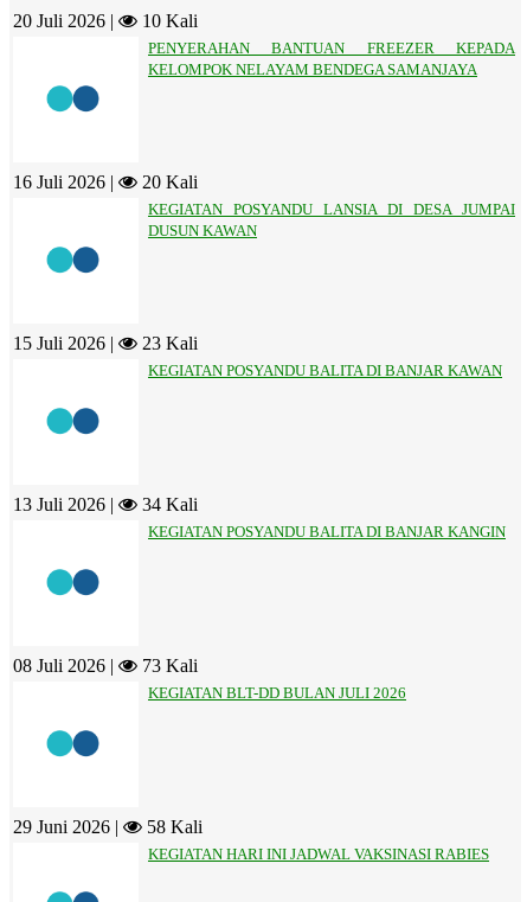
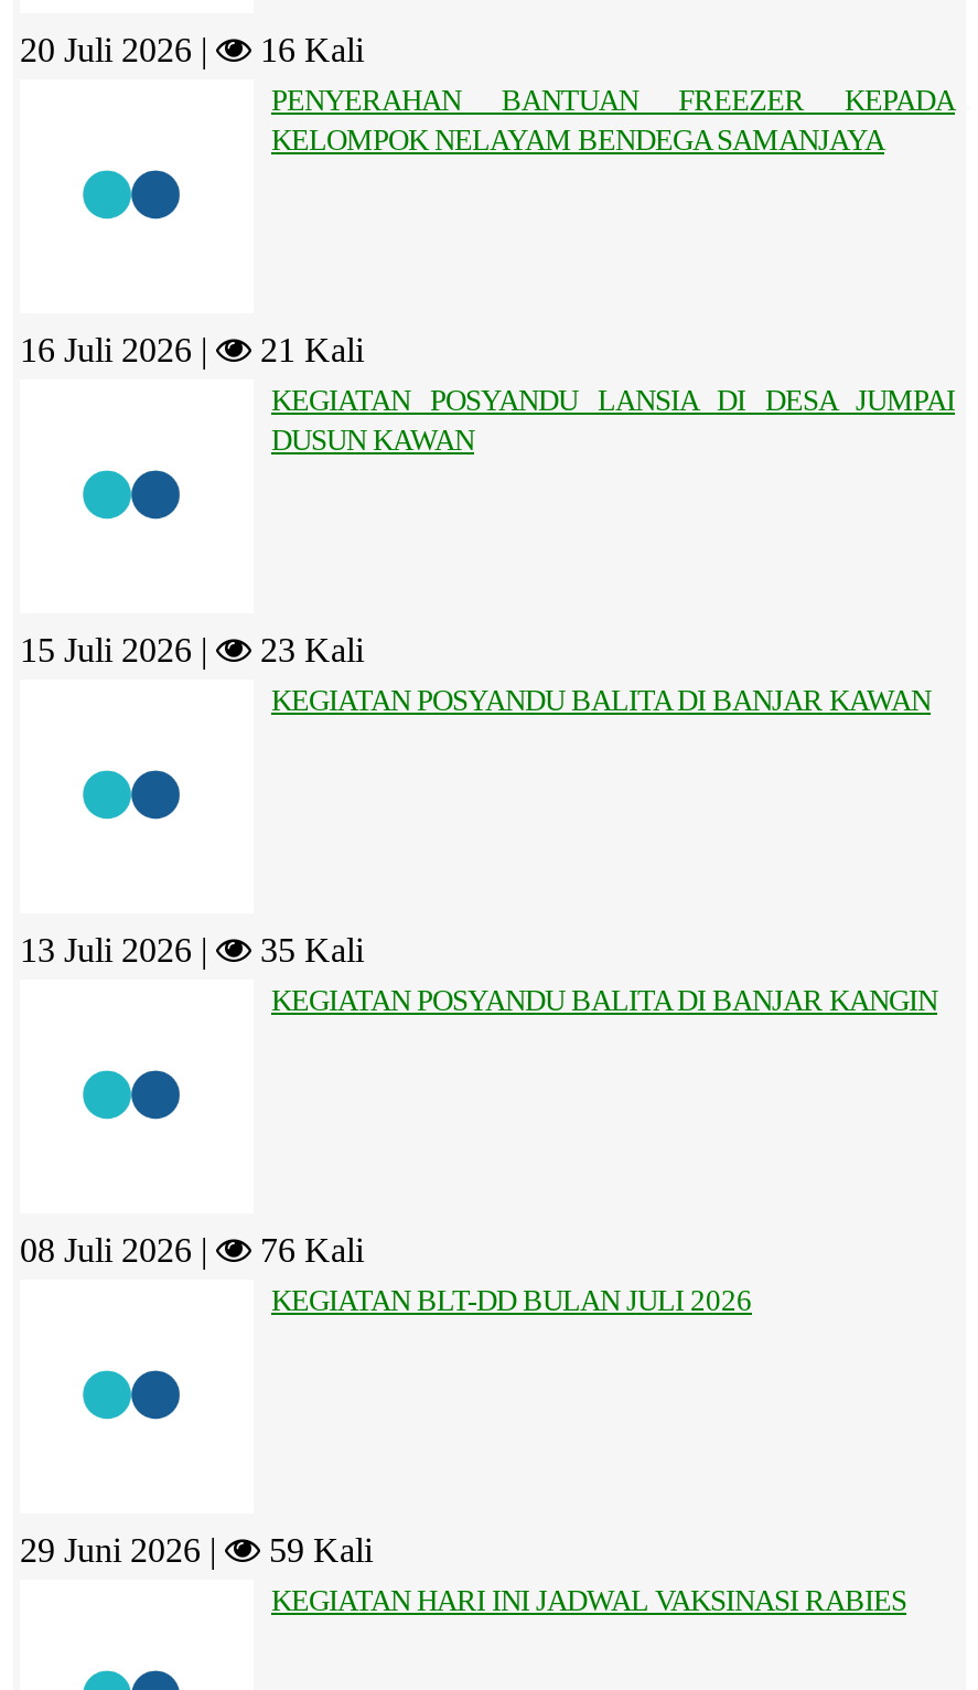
[137,11,198,31] 10 Kali -> [251,32,364,69] 16 Kali
[137,172,198,192] 20 Kali -> [251,332,364,369] 21 Kali
[137,495,198,515] 34 Kali -> [251,932,364,969] 35 Kali
[137,656,198,676] 73 Kali -> [251,1232,364,1269] 76 Kali
[142,817,203,837] 58 Kali -> [260,1532,373,1570] 59 Kali

